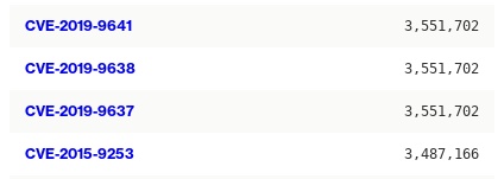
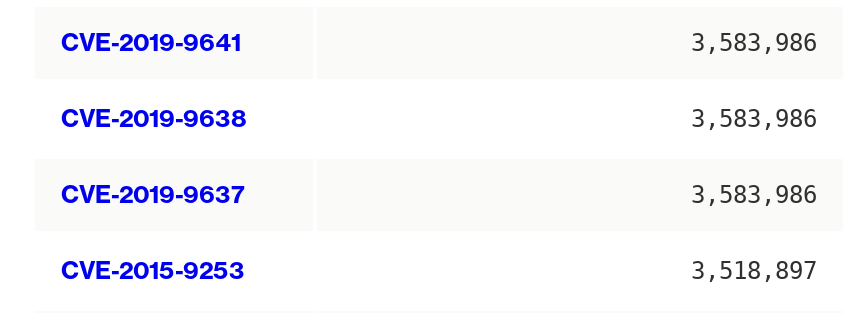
[404,18,479,34] 3,551,702 -> [691,29,817,57] 3,583,986
[404,61,479,77] 3,551,702 -> [691,105,817,133] 3,583,986
[404,103,479,120] 3,551,702 -> [691,181,817,209] 3,583,986
[404,146,479,163] 3,487,166 -> [691,257,817,285] 3,518,897

